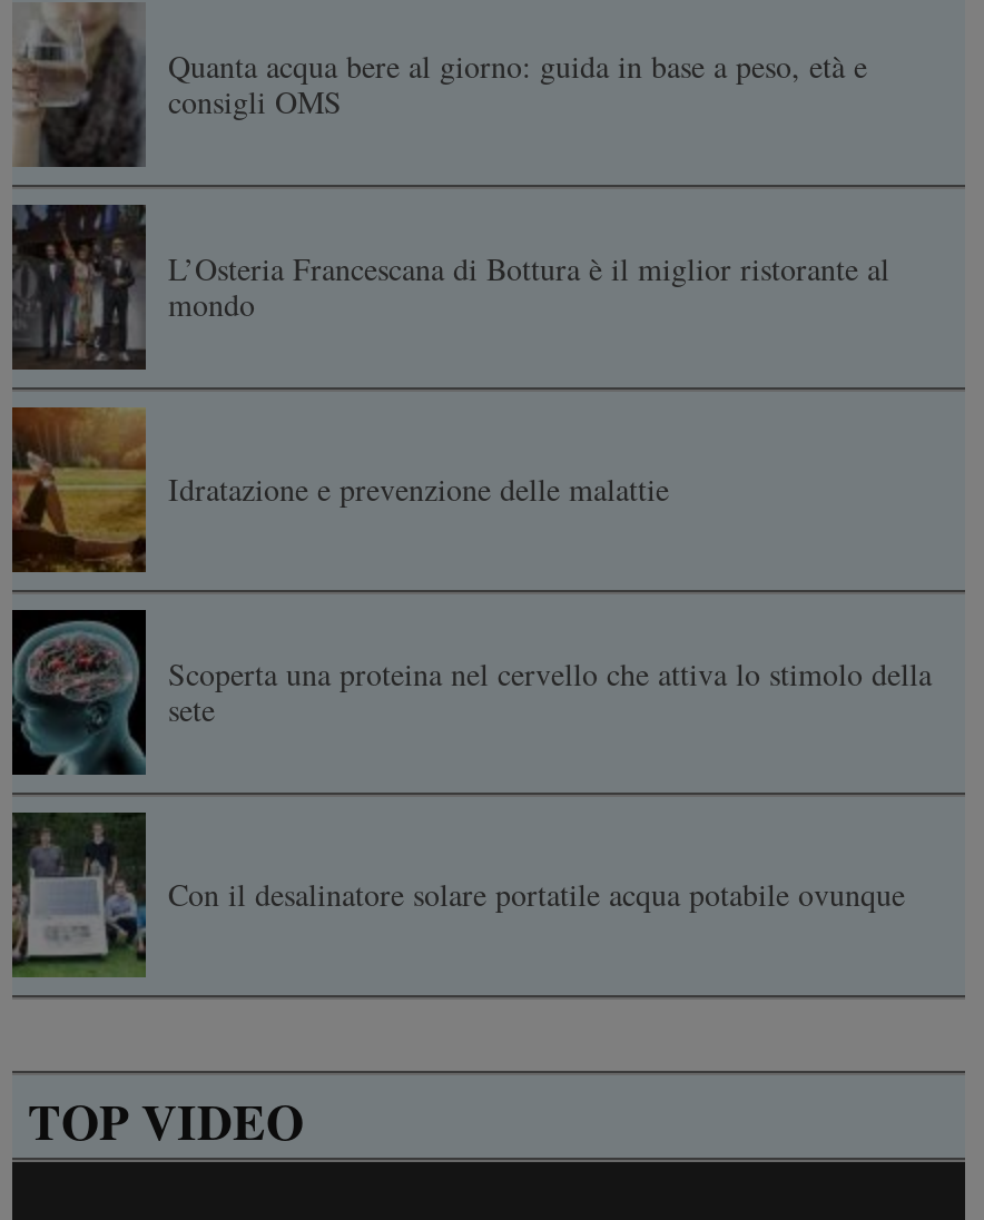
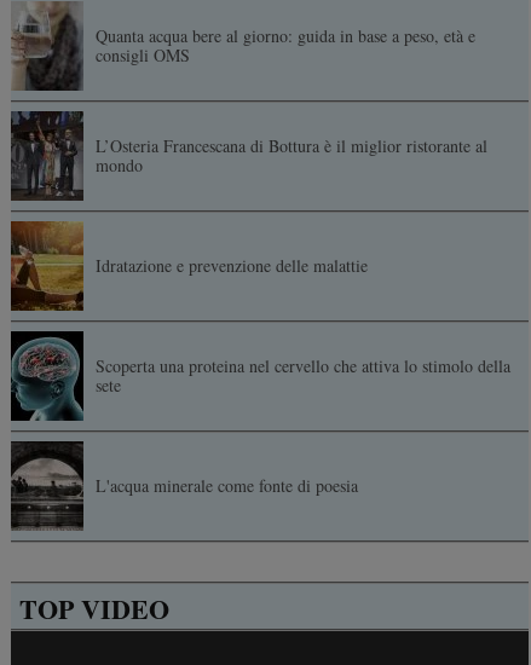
[10,813,905,977] [image] | Con il desalinatore solare portatile acqua potabile ovunque -> [11,441,358,531] [image] | L'acqua minerale come fonte di poesia

